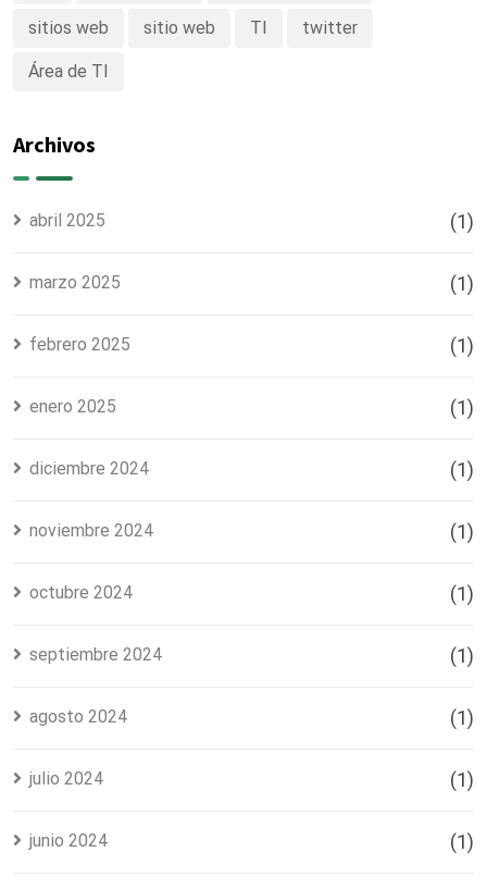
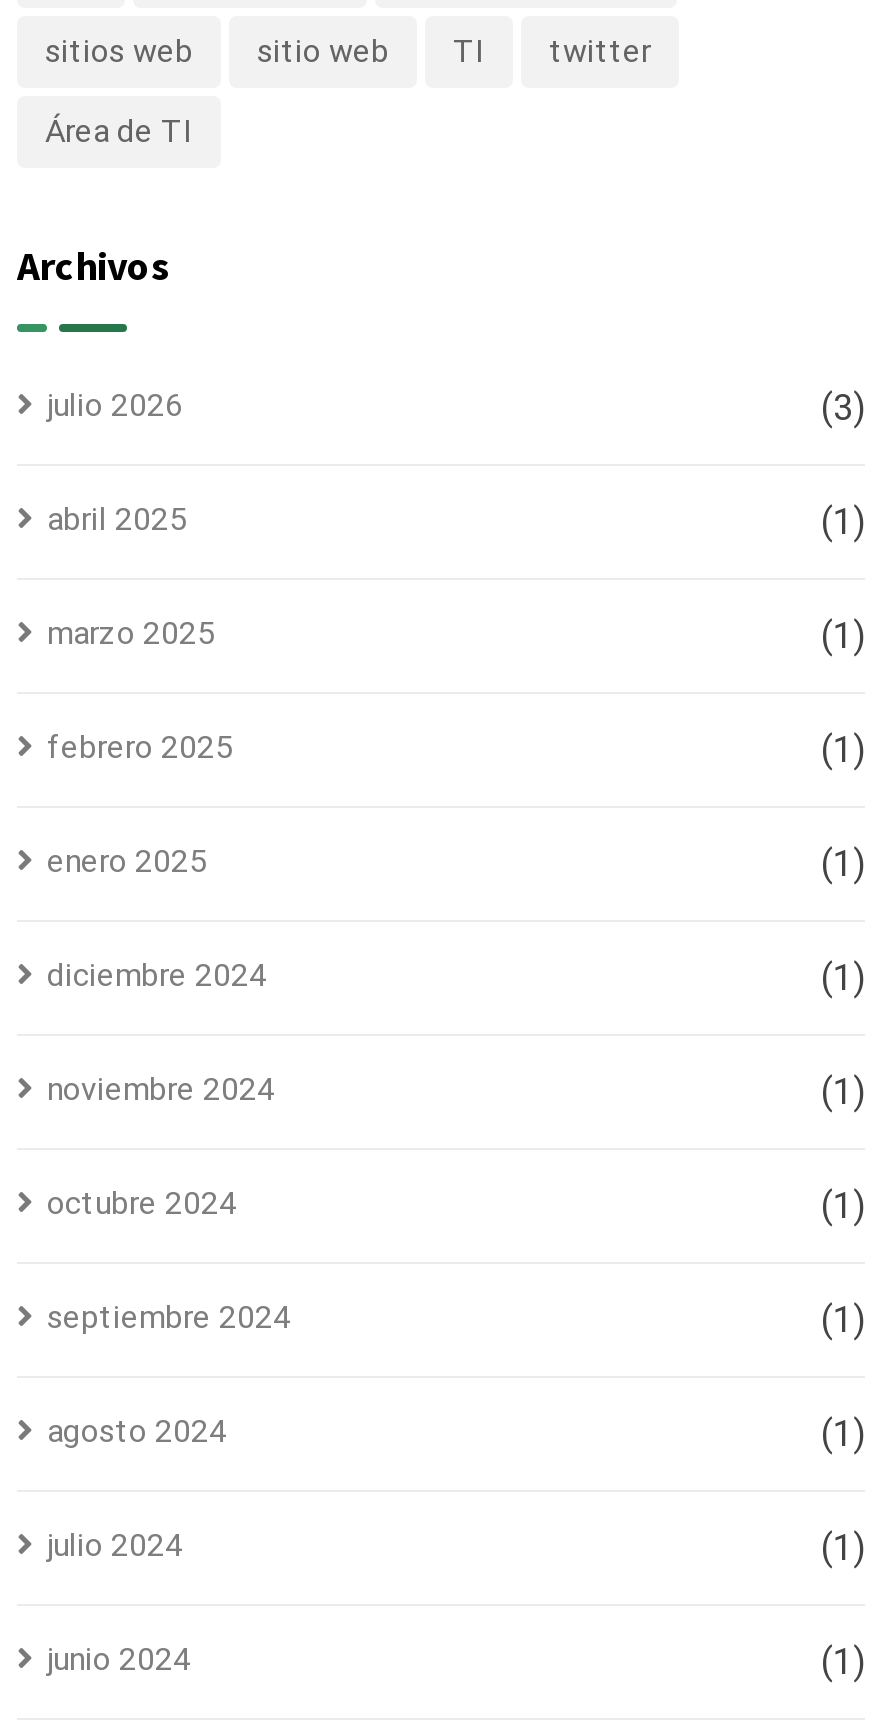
none -> [47,386,865,428] julio 2026 | (3)

